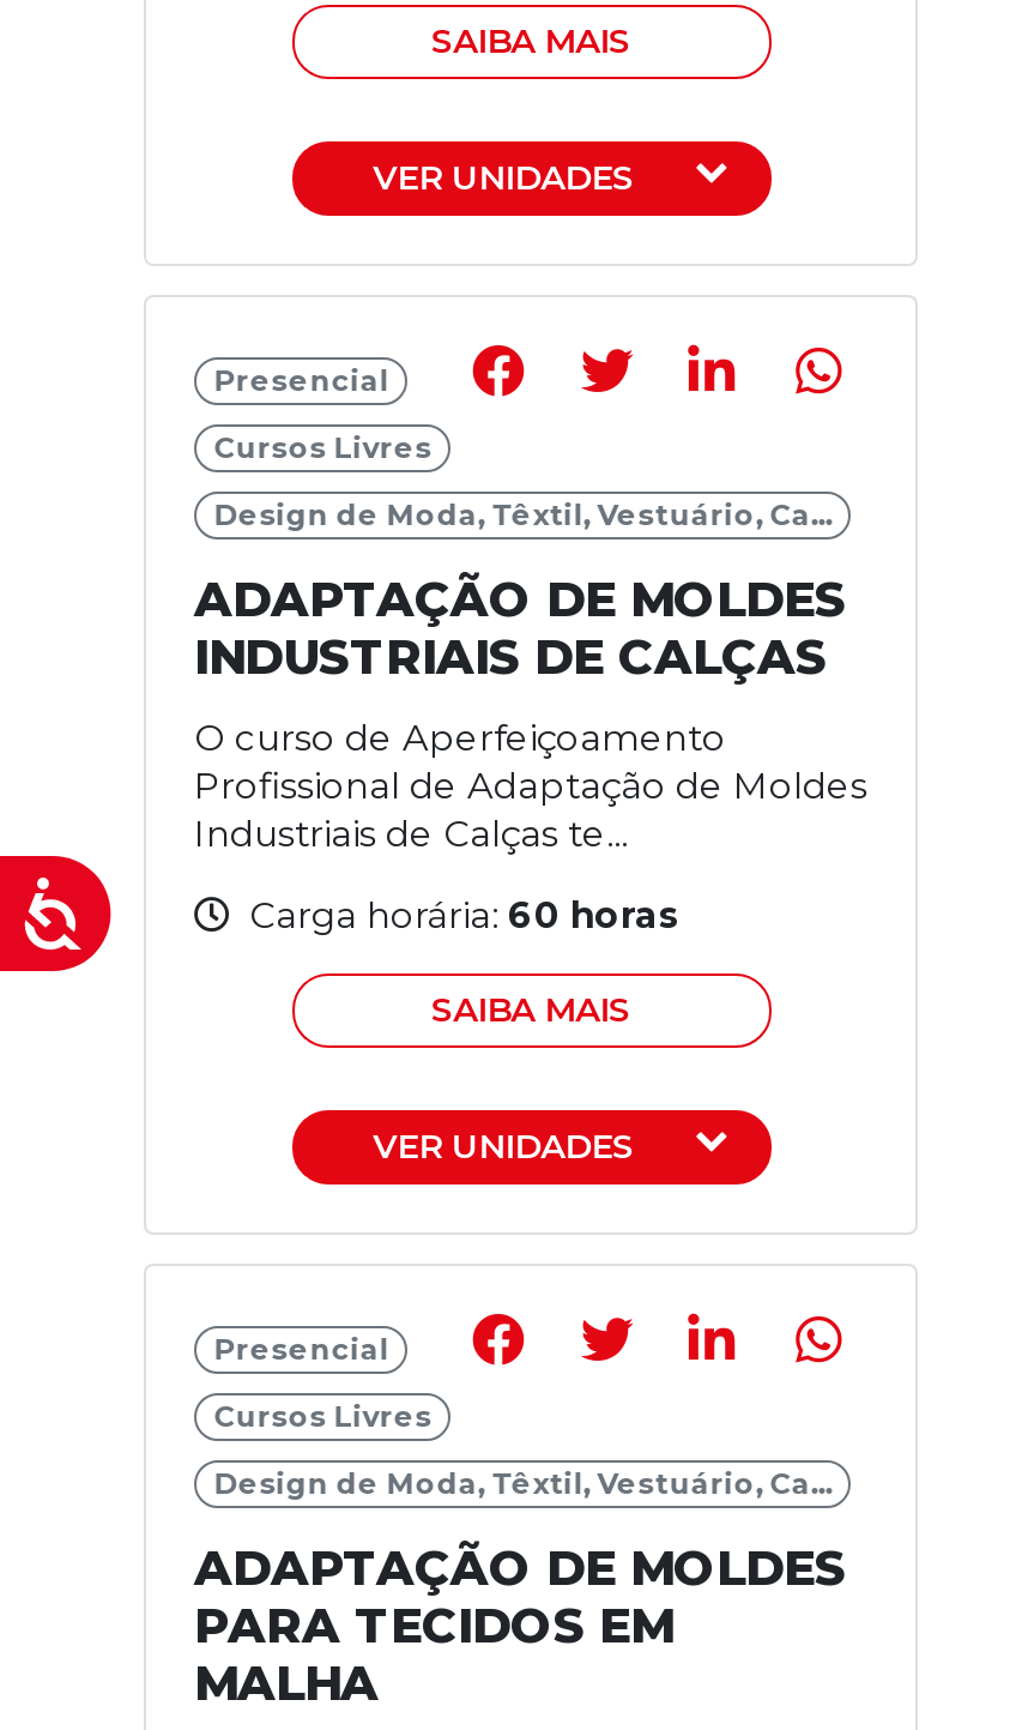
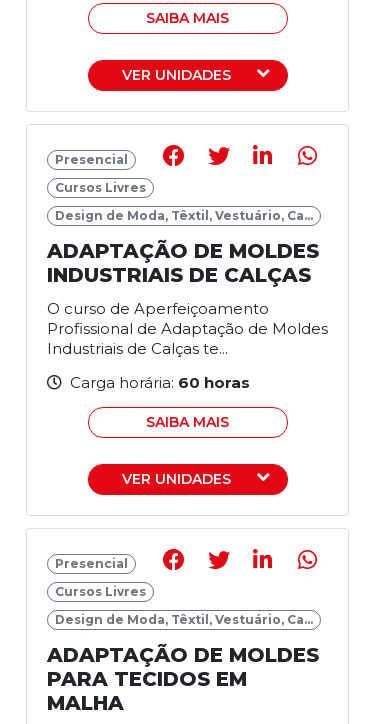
[7,854,113,973] [image] -> none

